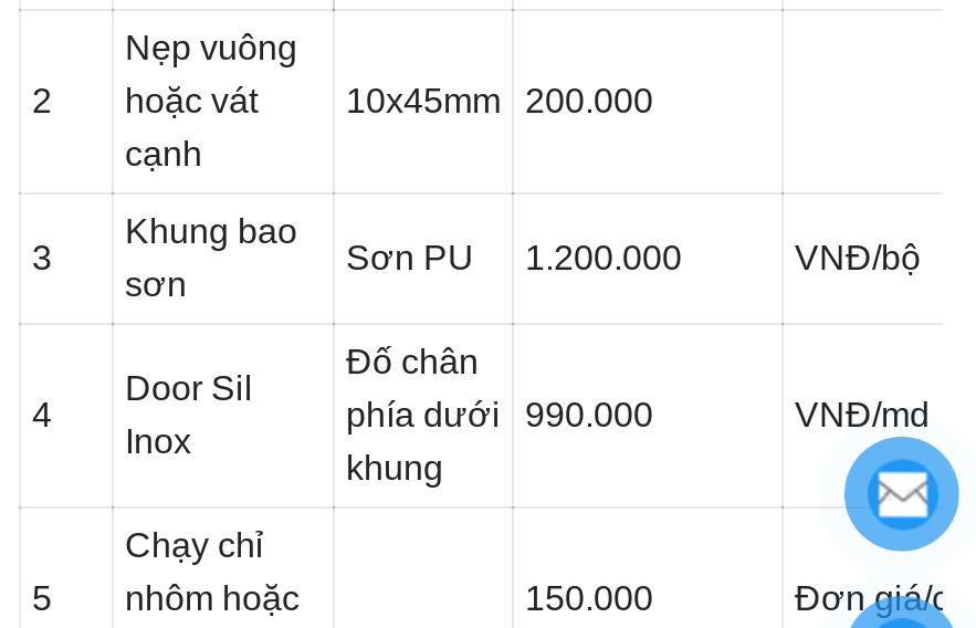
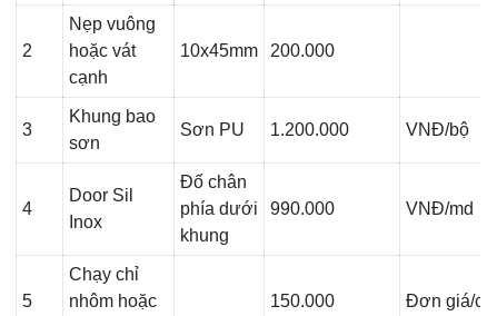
[841,438,963,555] [image] -> none

